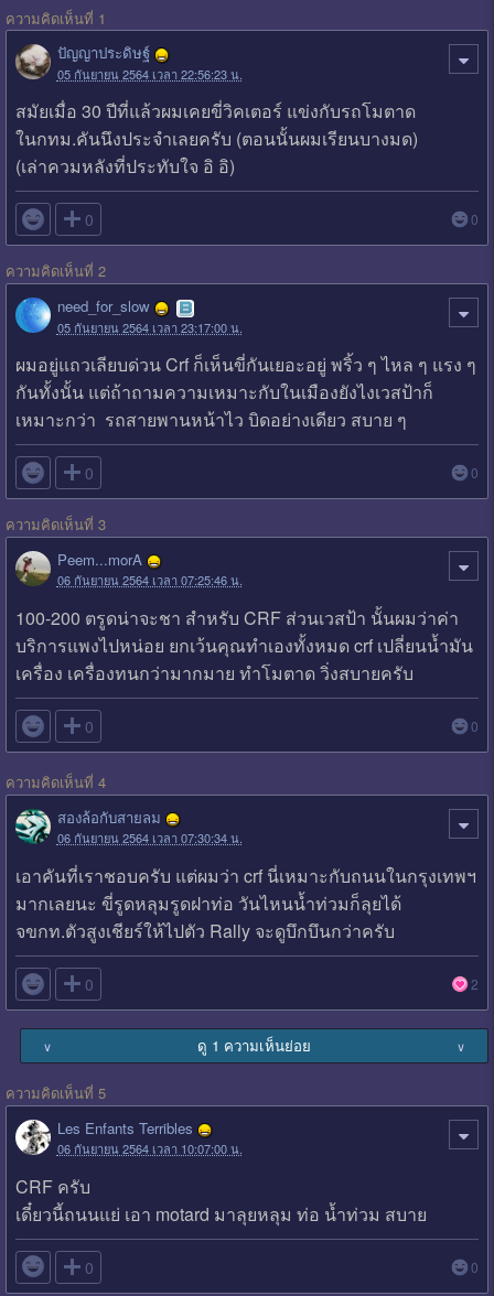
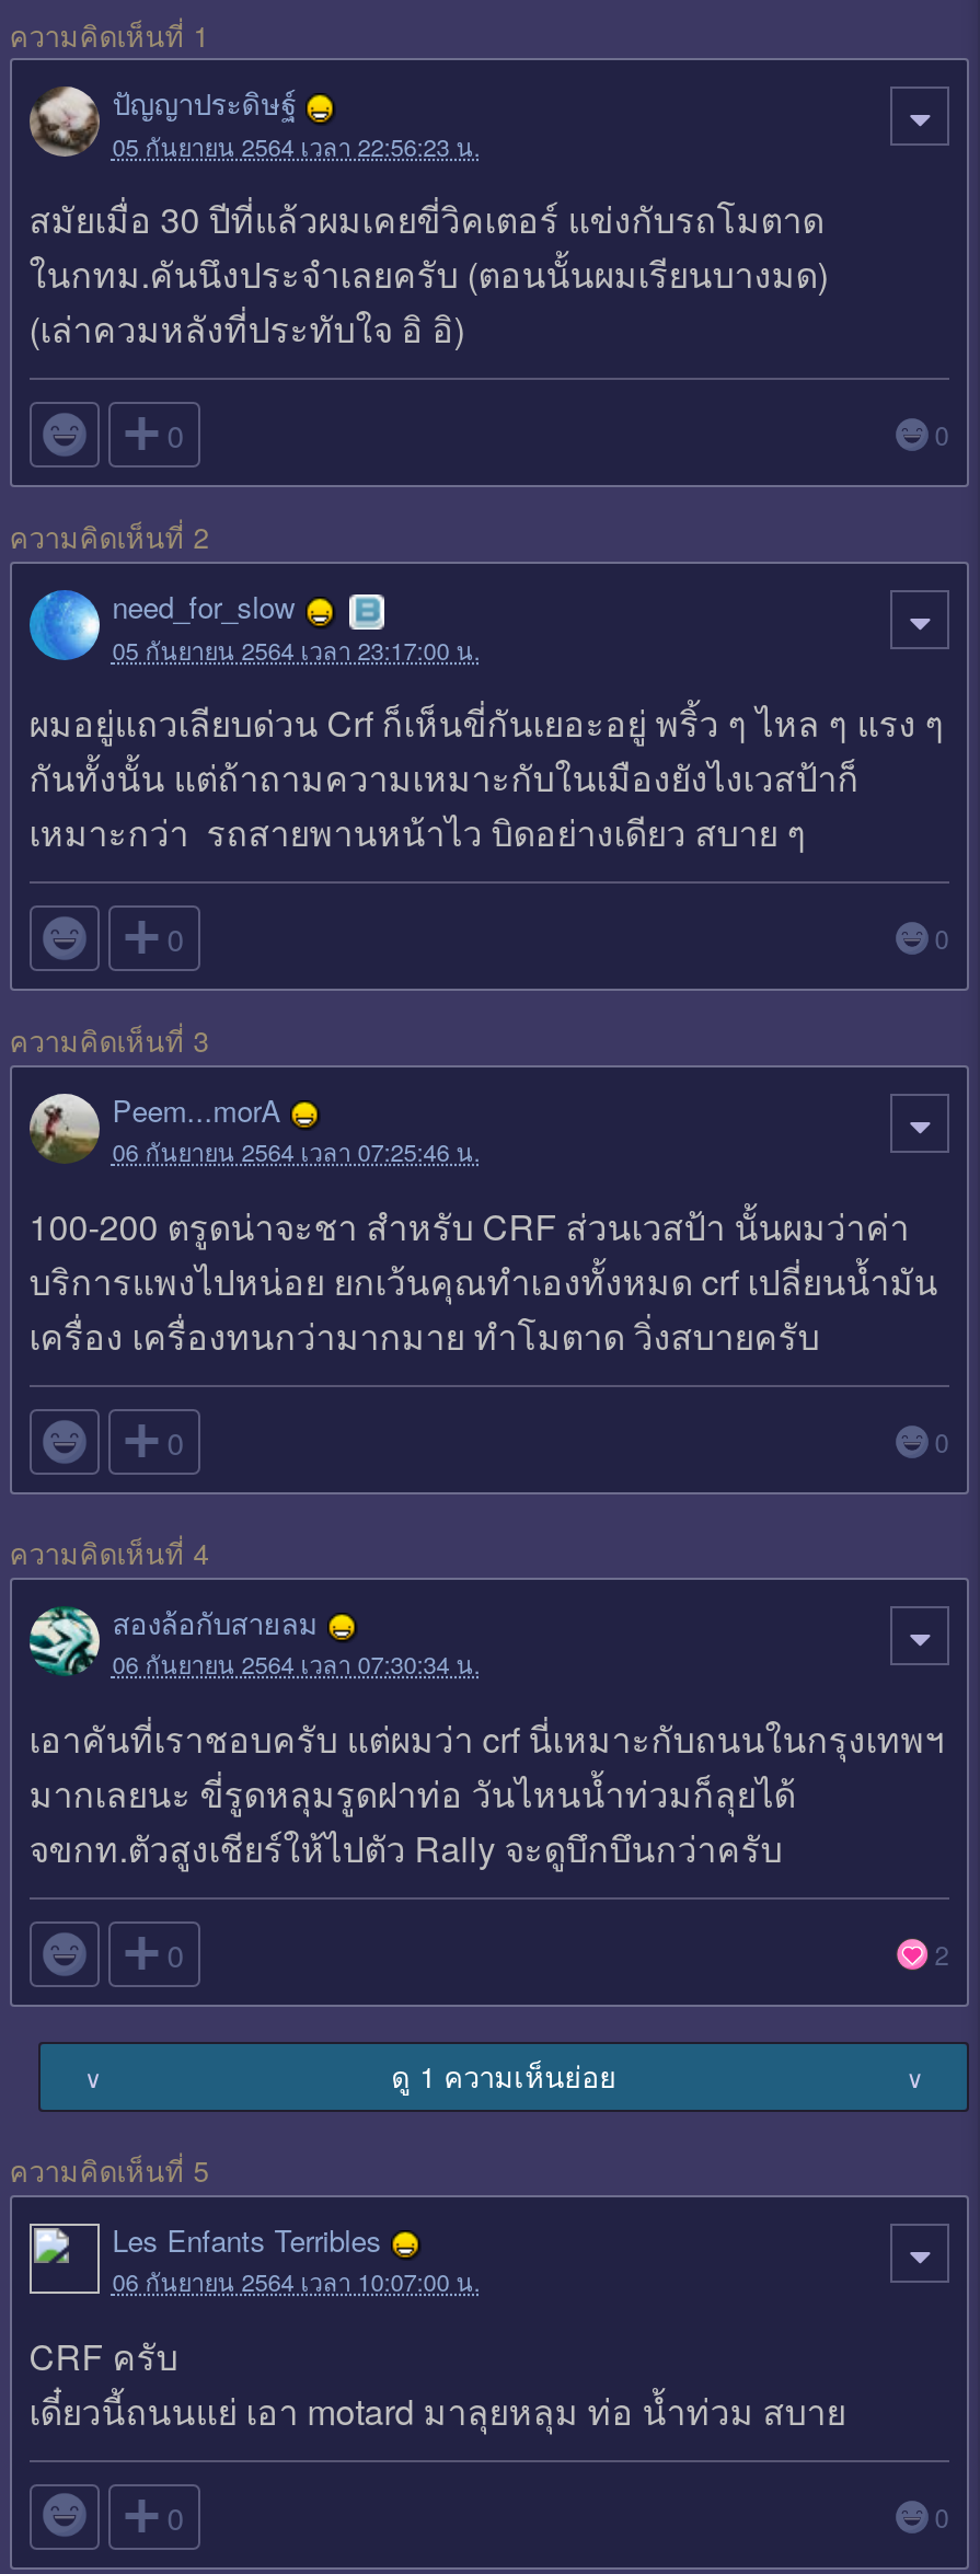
[15,1120,51,1155] [image] -> [27,2221,102,2296] [image]

